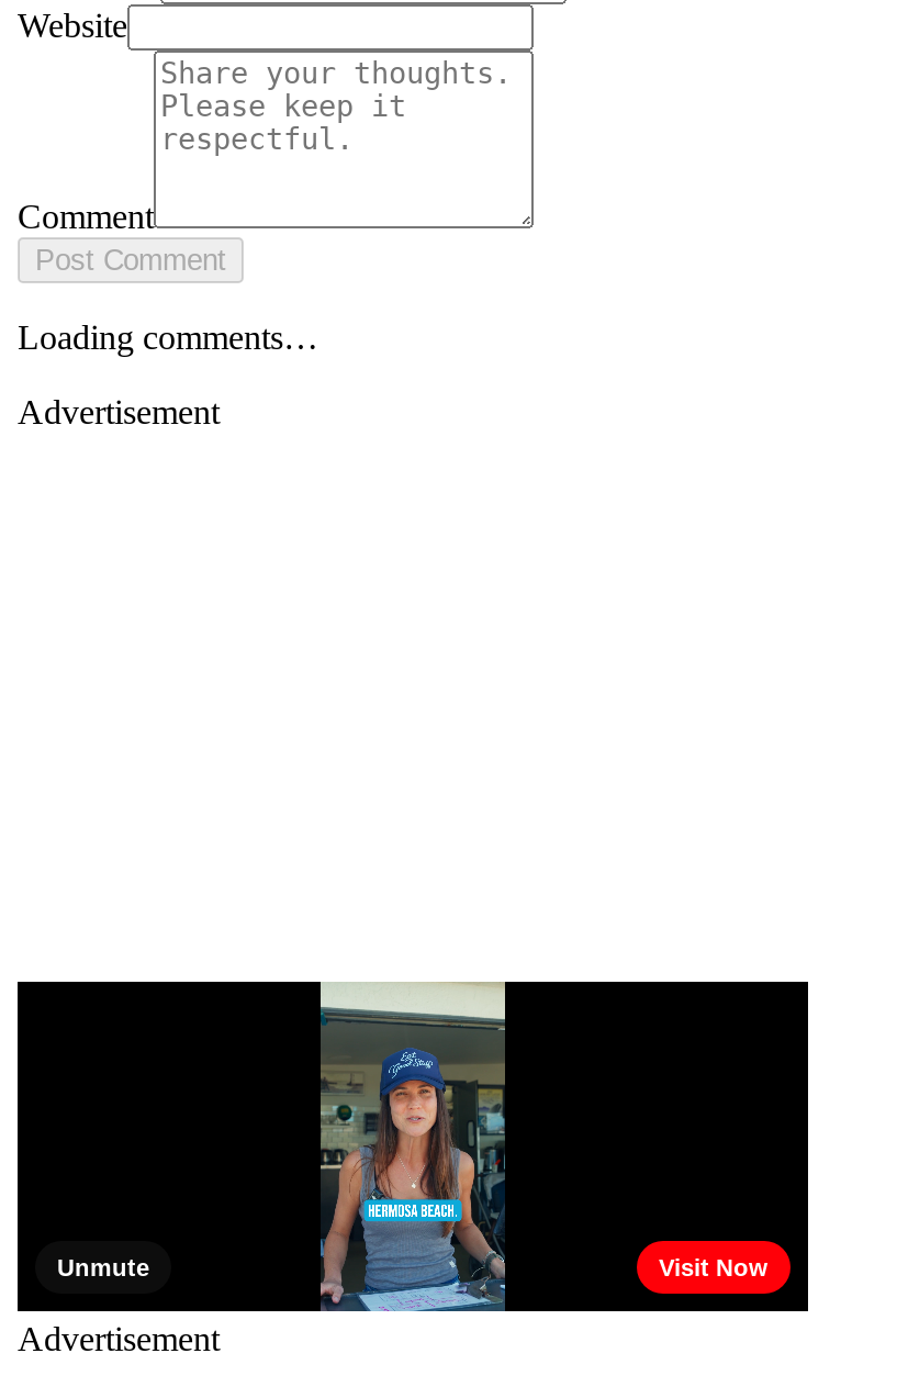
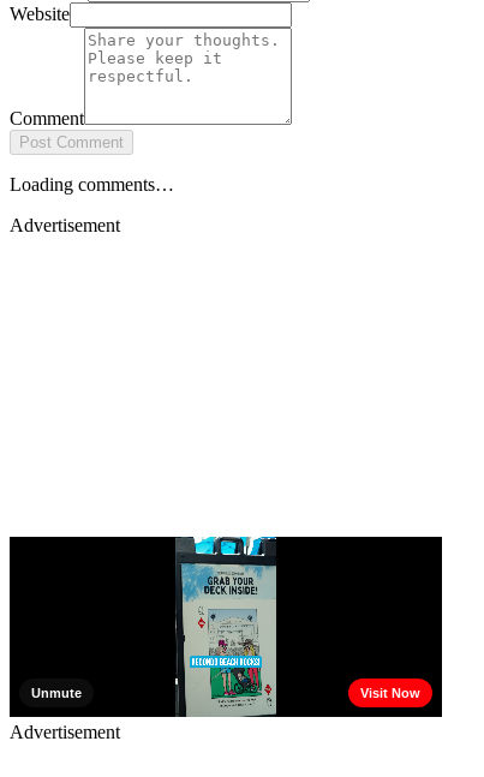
[321,980,507,1311] [image] -> [175,536,277,717] [image]

